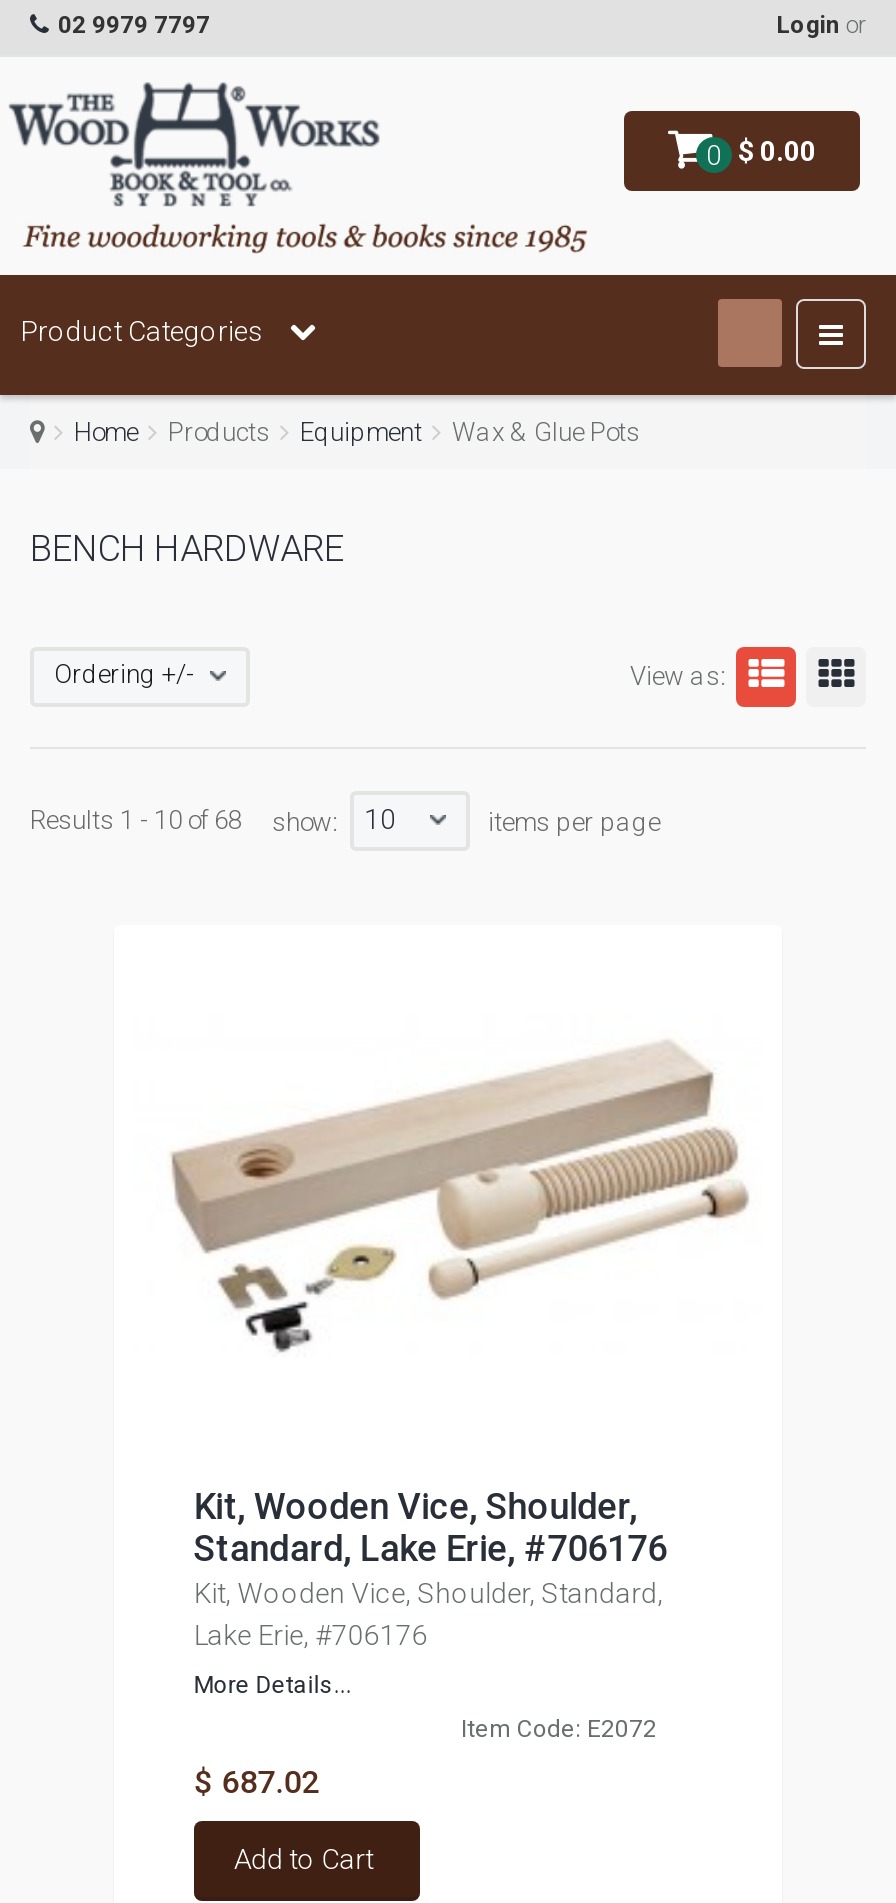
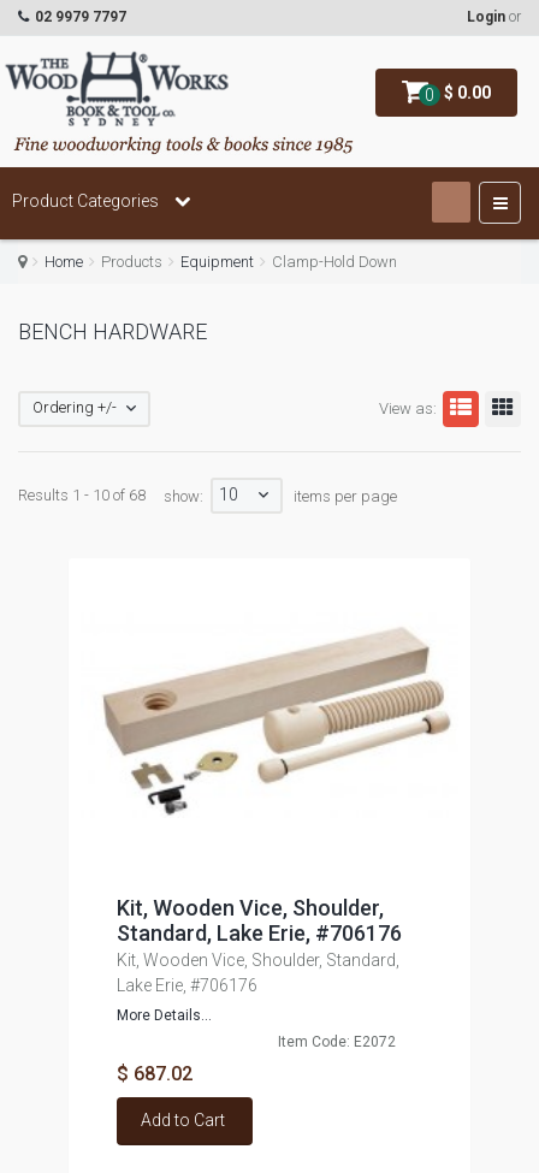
[452,417,640,447] Wax & Glue Pots -> [272,253,397,271] Clamp-Hold Down

